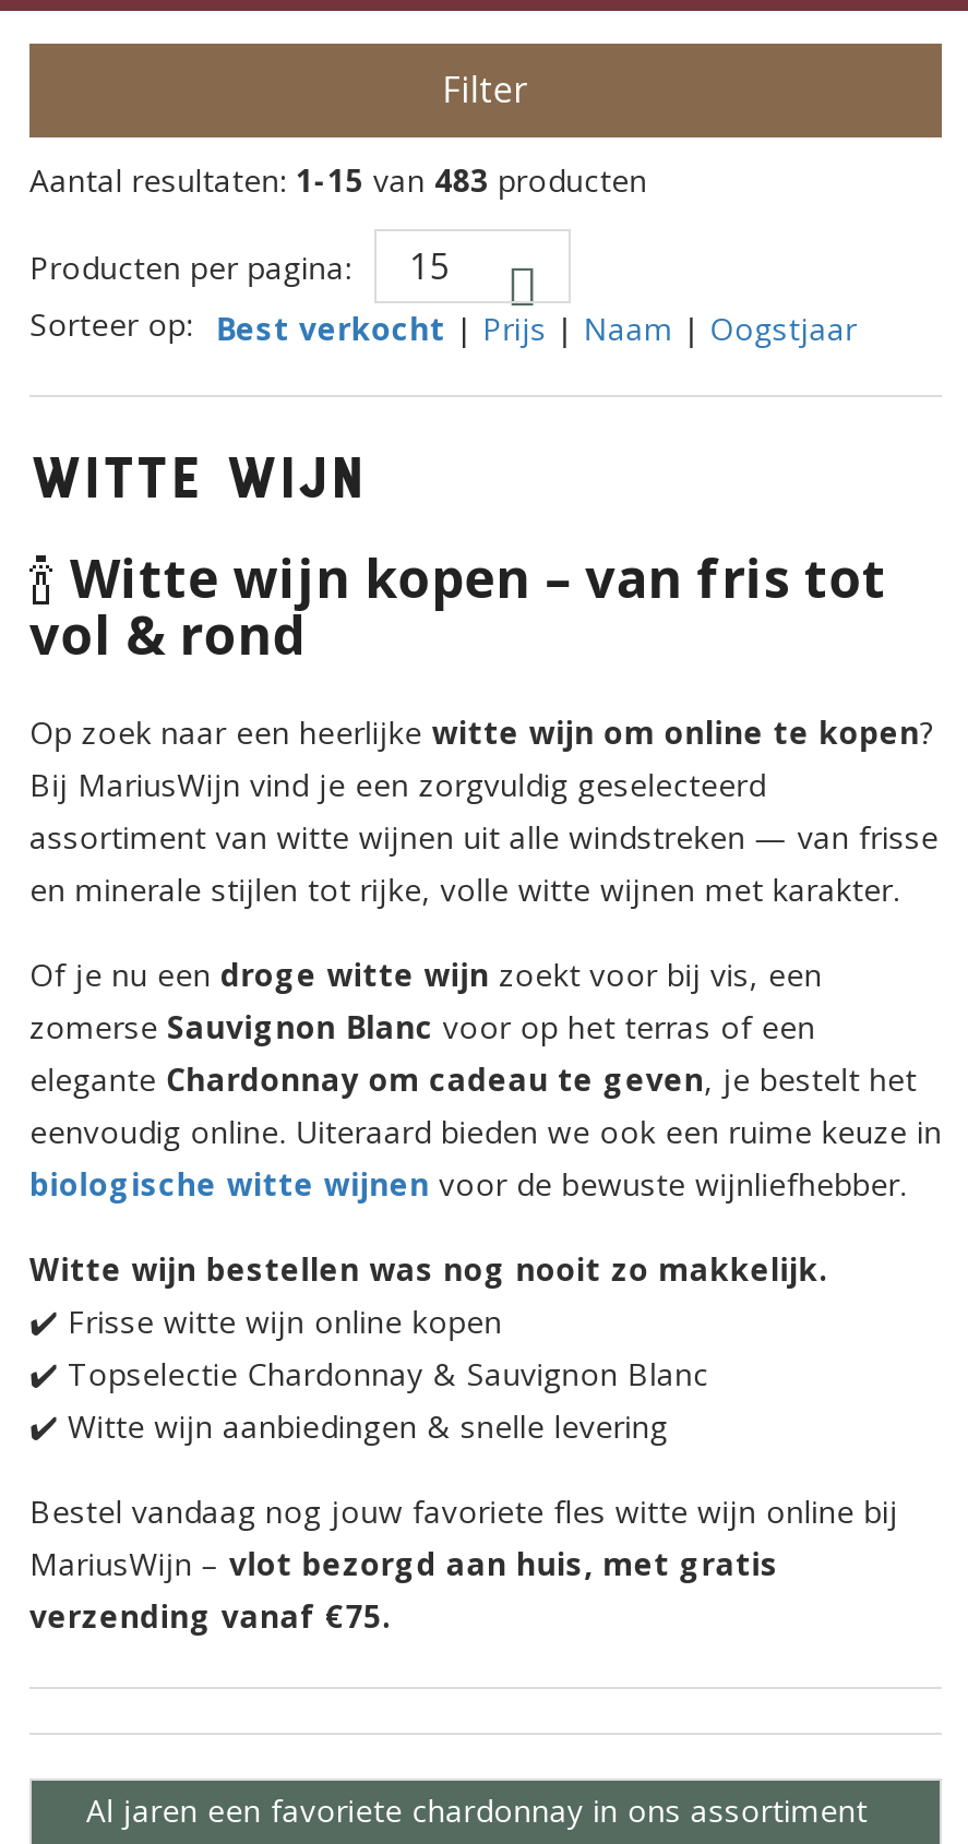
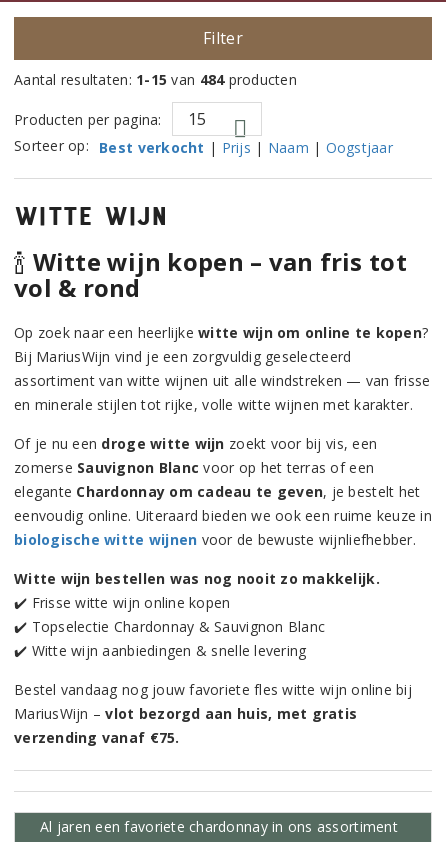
[29,159,647,201] Aantal resultaten: 1-15 van 483 producten -> [14,70,297,89] Aantal resultaten: 1-15 van 484 producten

